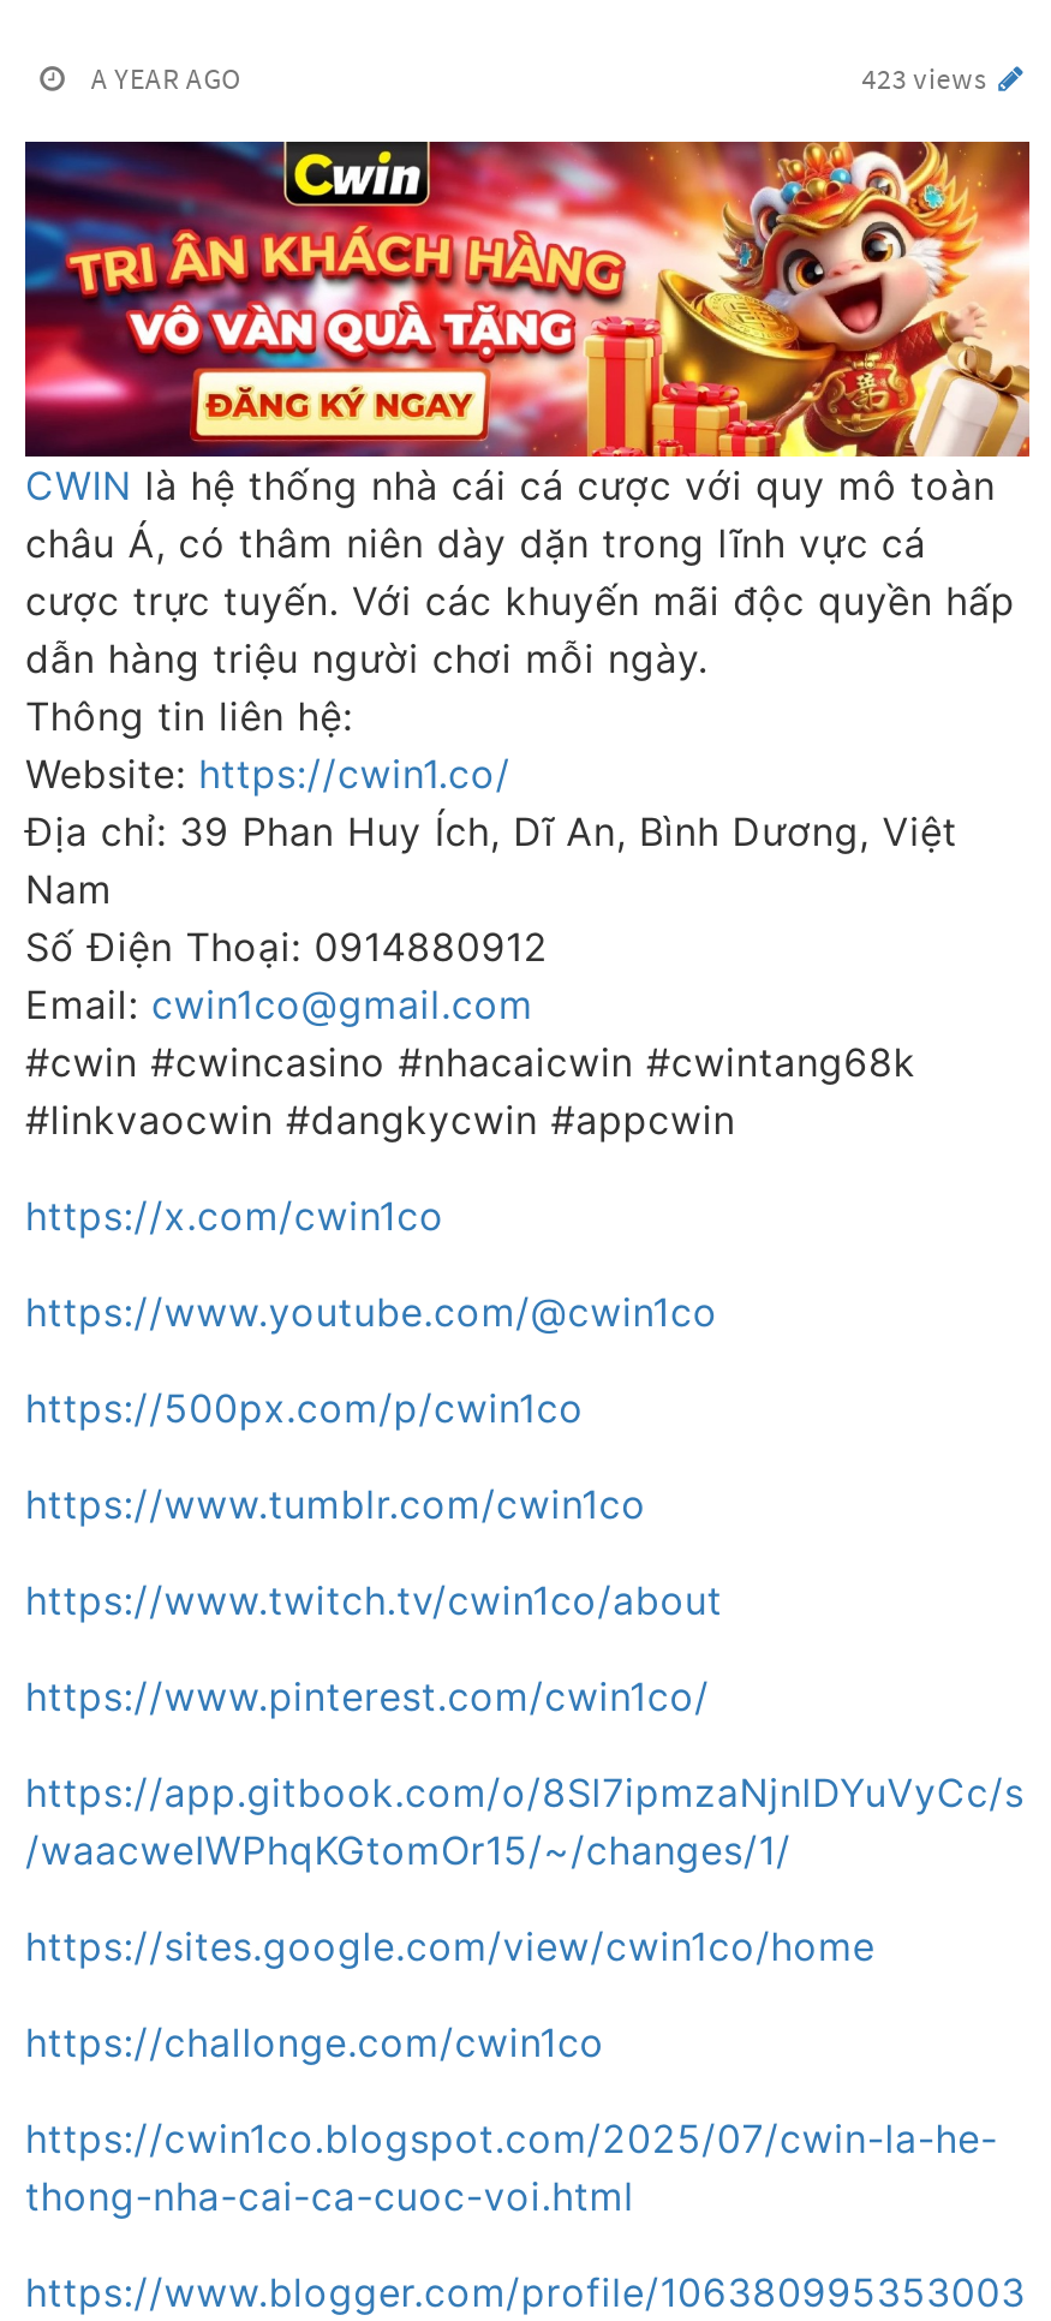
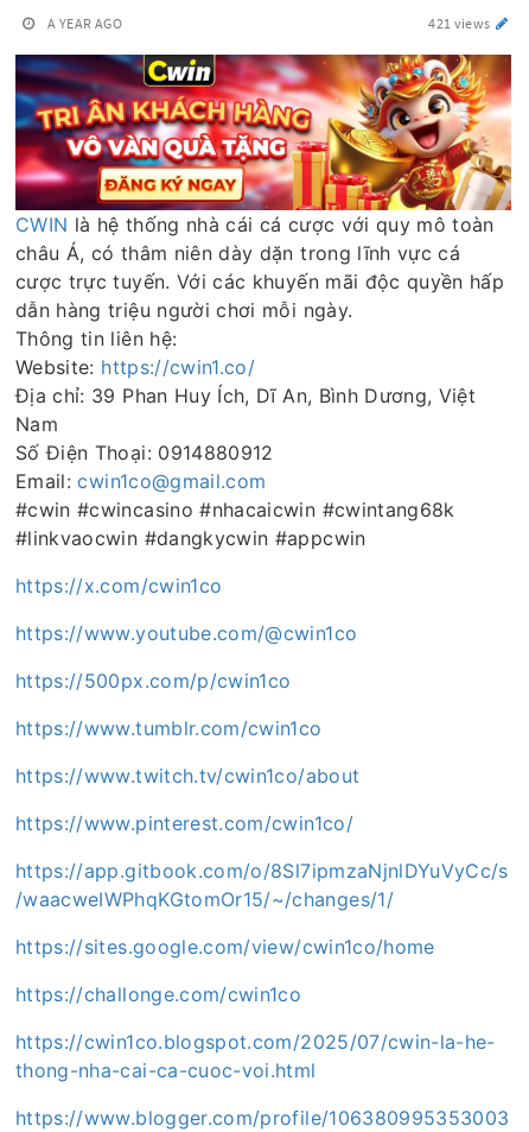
[862,60,993,96] 423 views -> [428,14,493,32] 421 views

